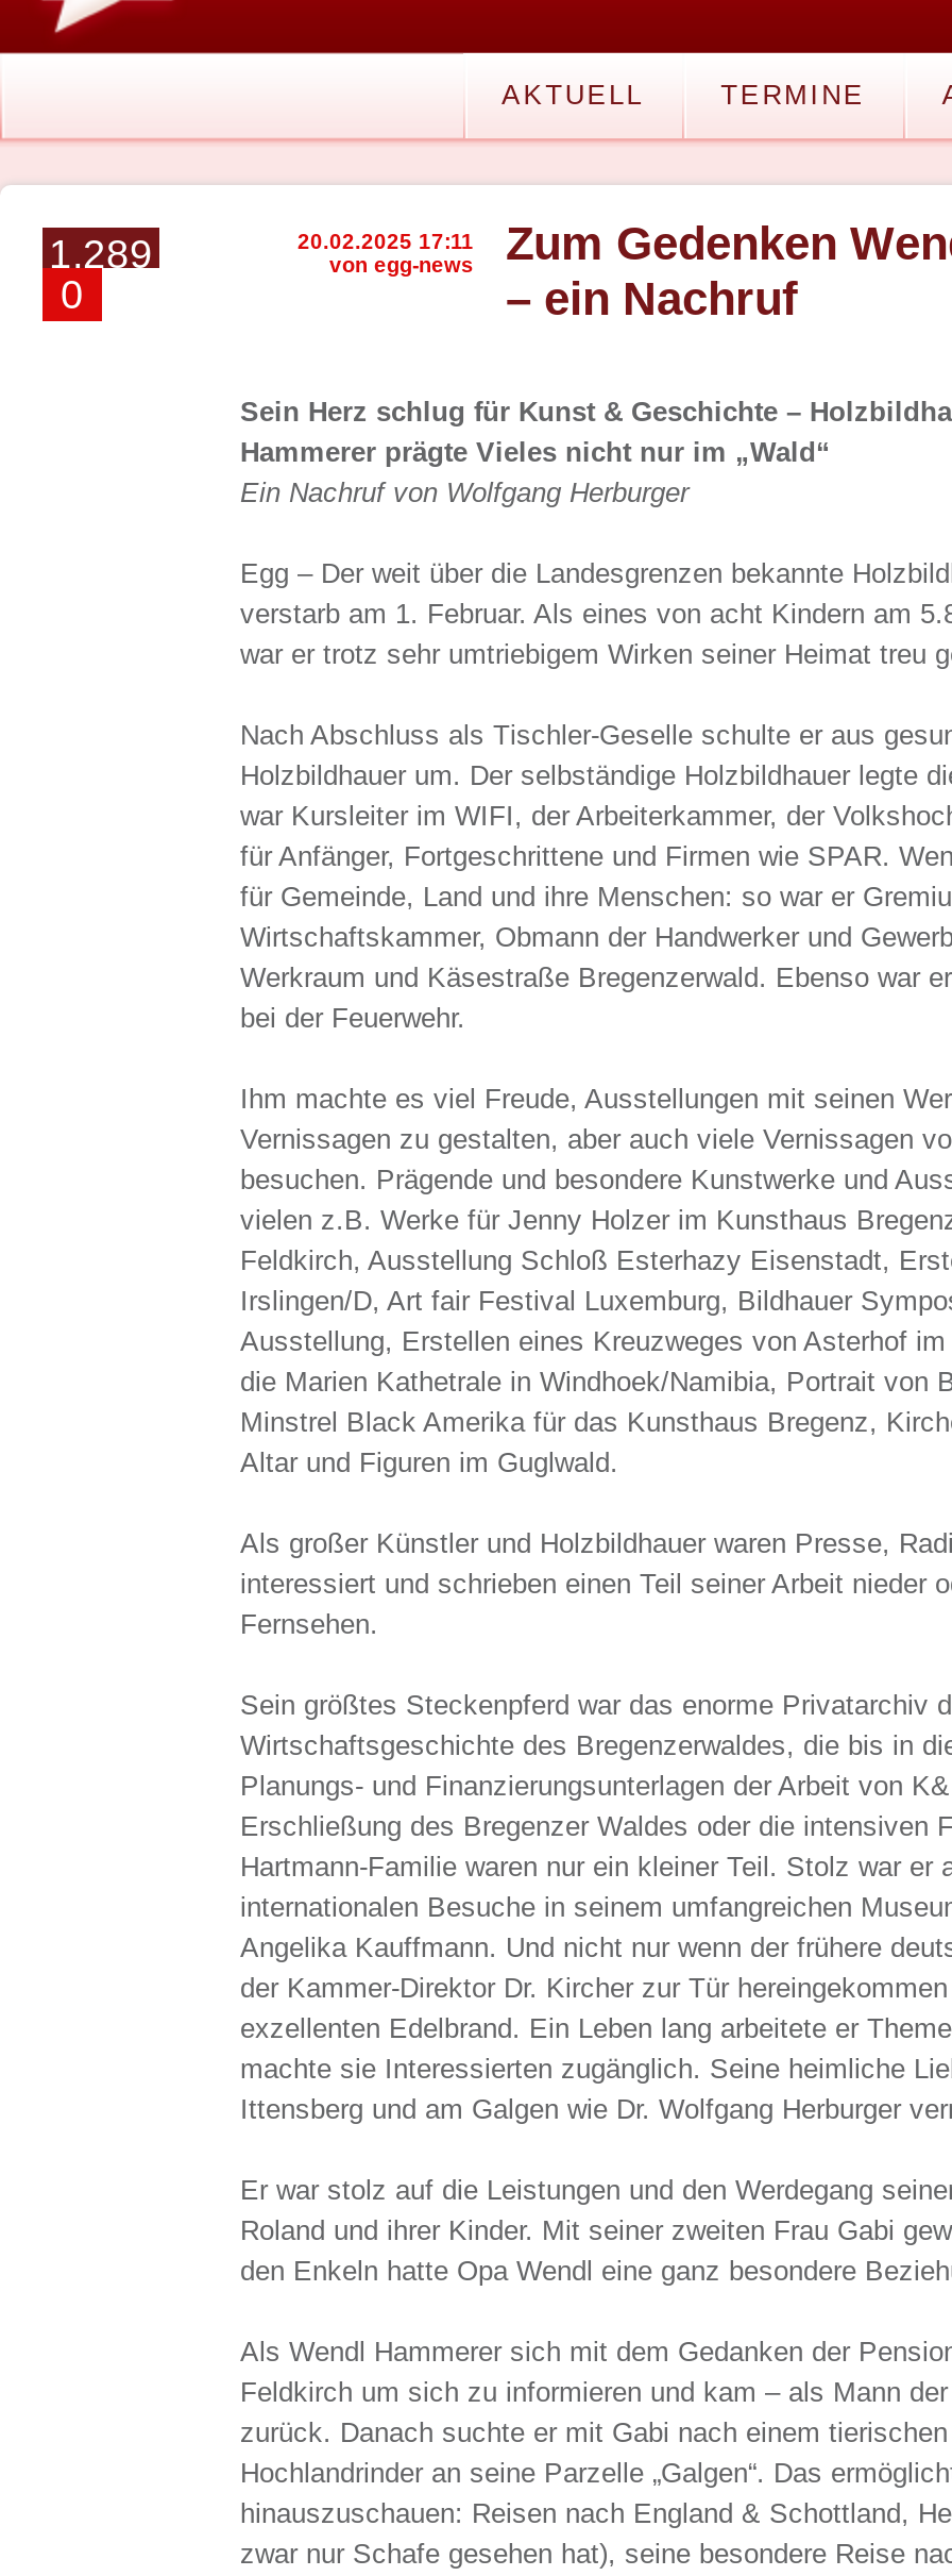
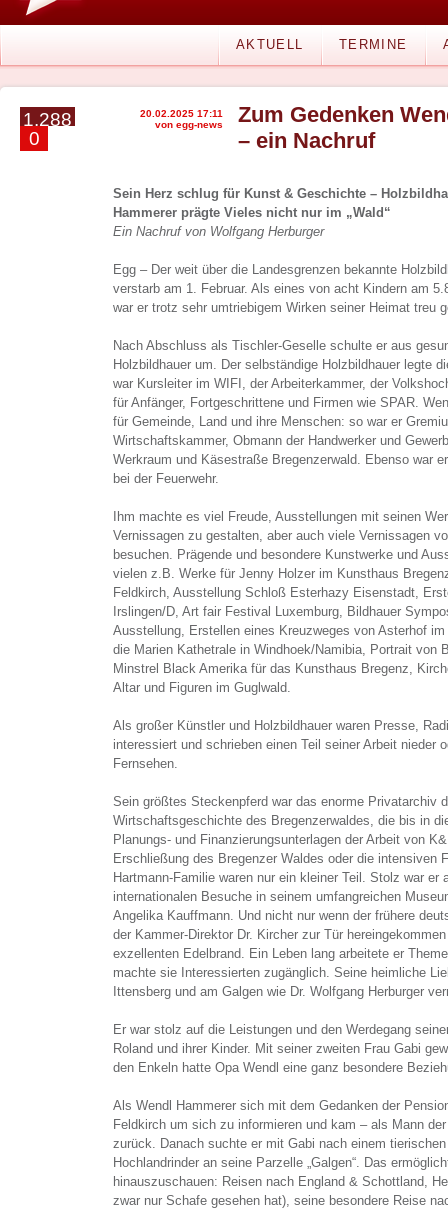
[49,232,153,277] 1.289 -> [23,109,72,130] 1.288

